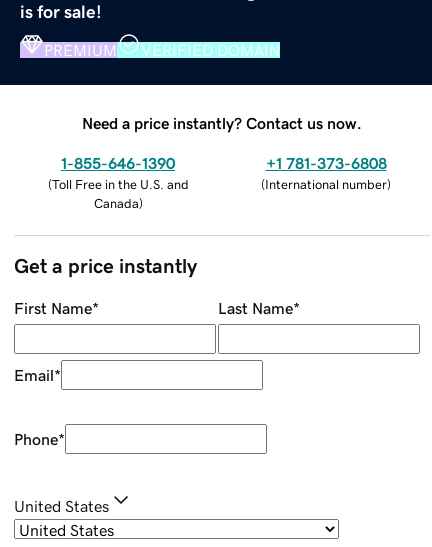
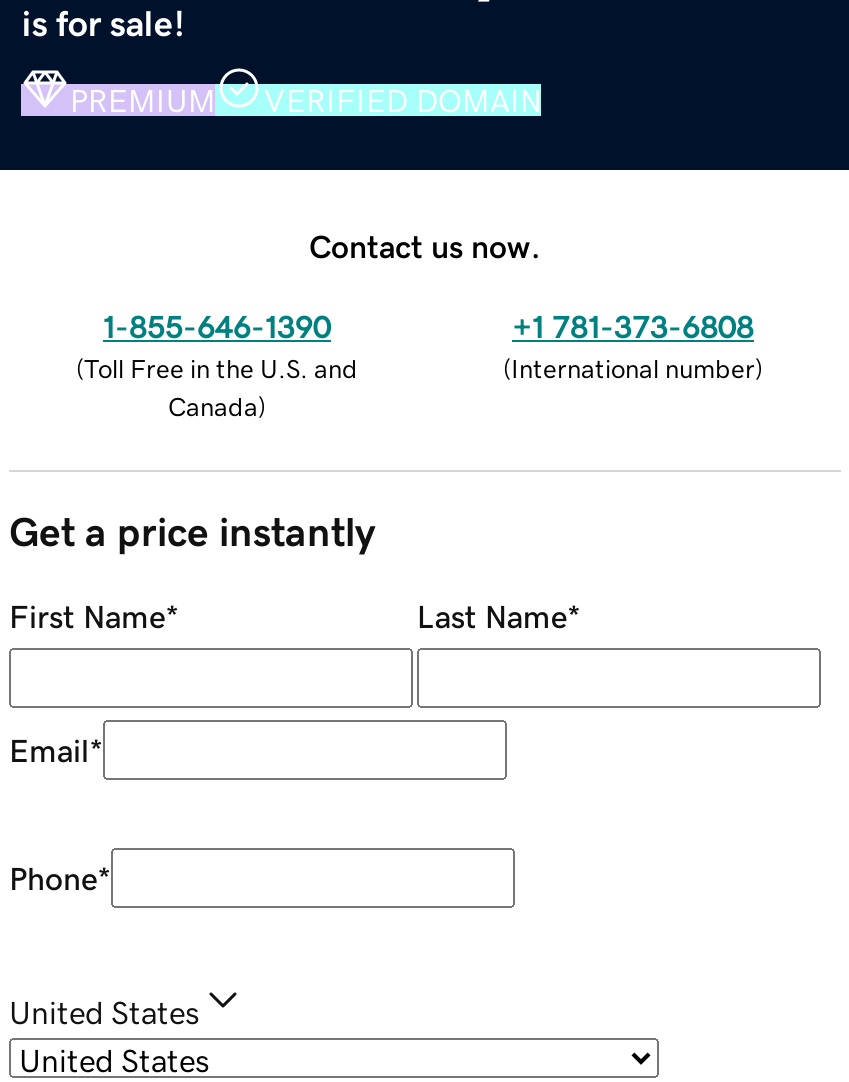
[82,115,362,131] Need a price instantly? Contact us now. -> [309,229,541,261] Contact us now.

